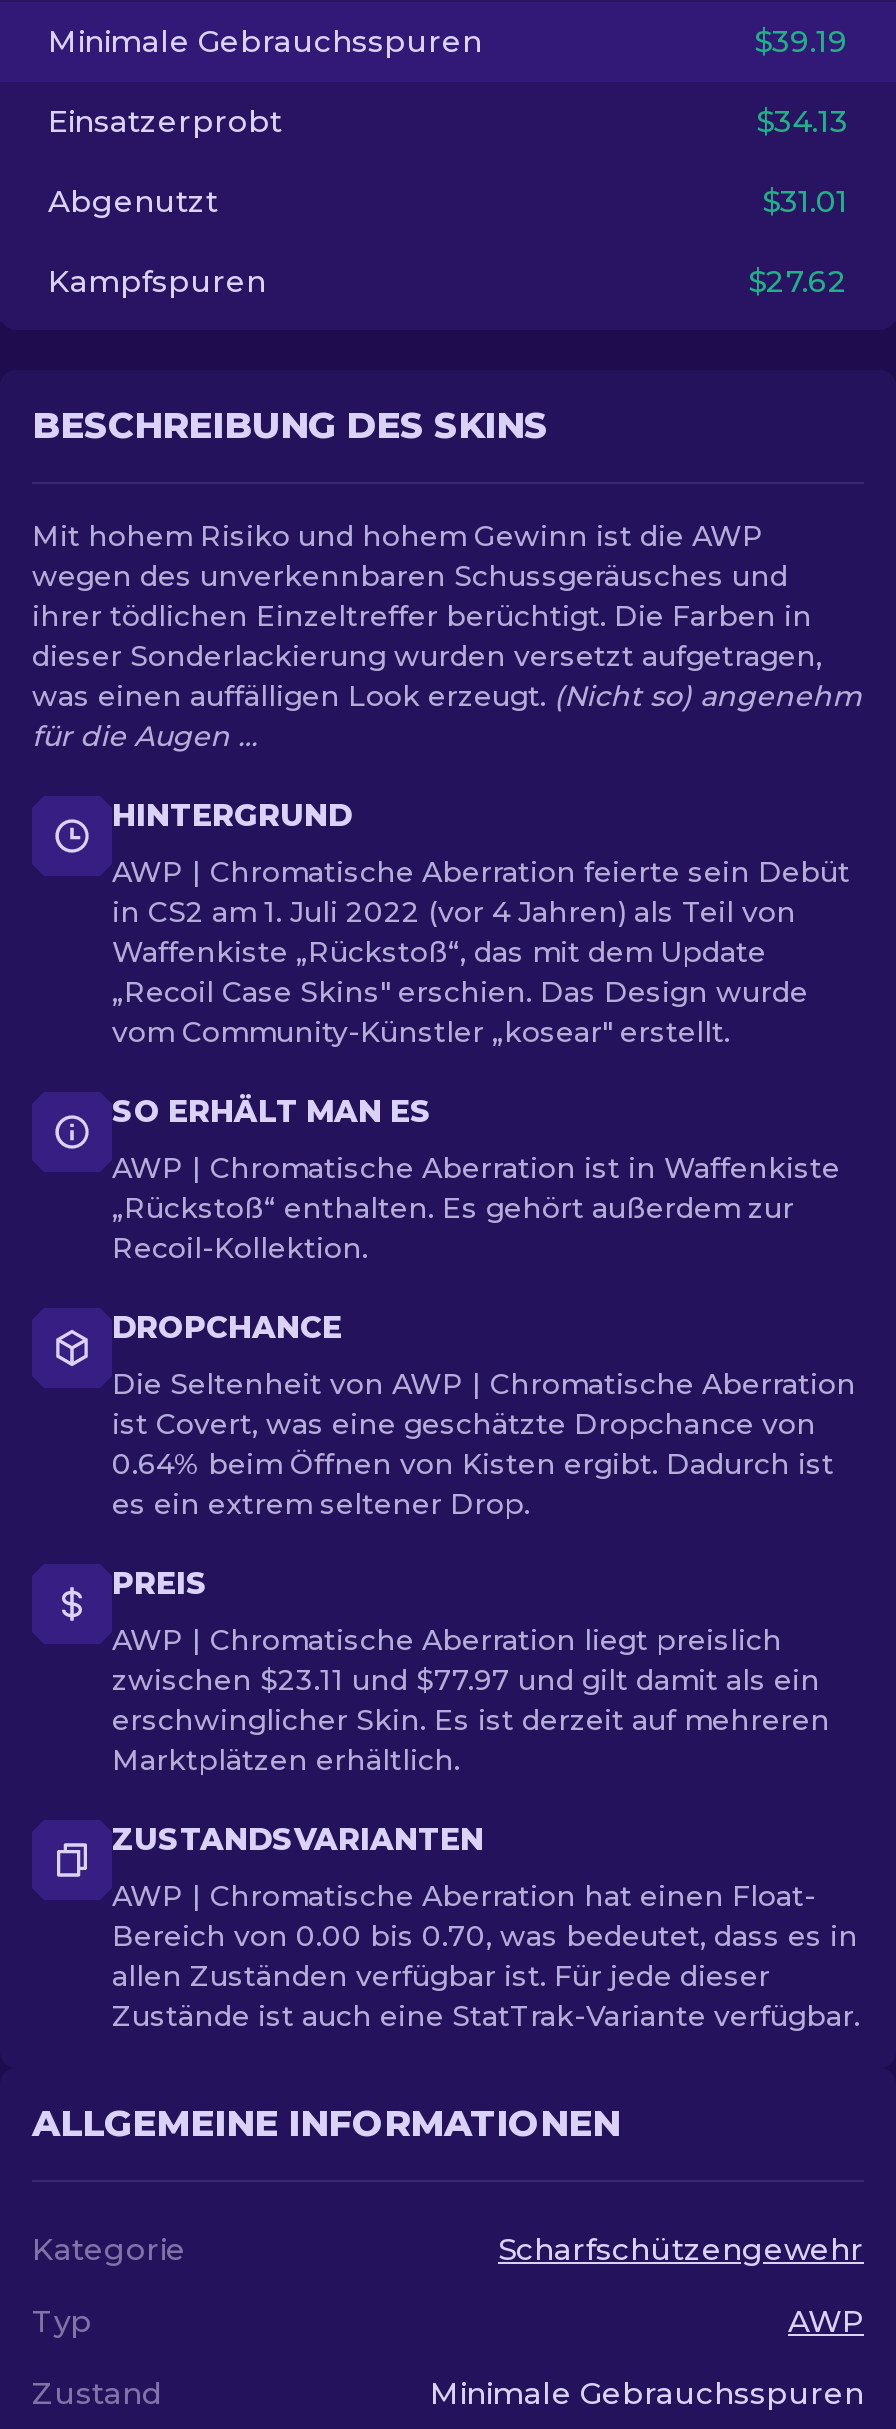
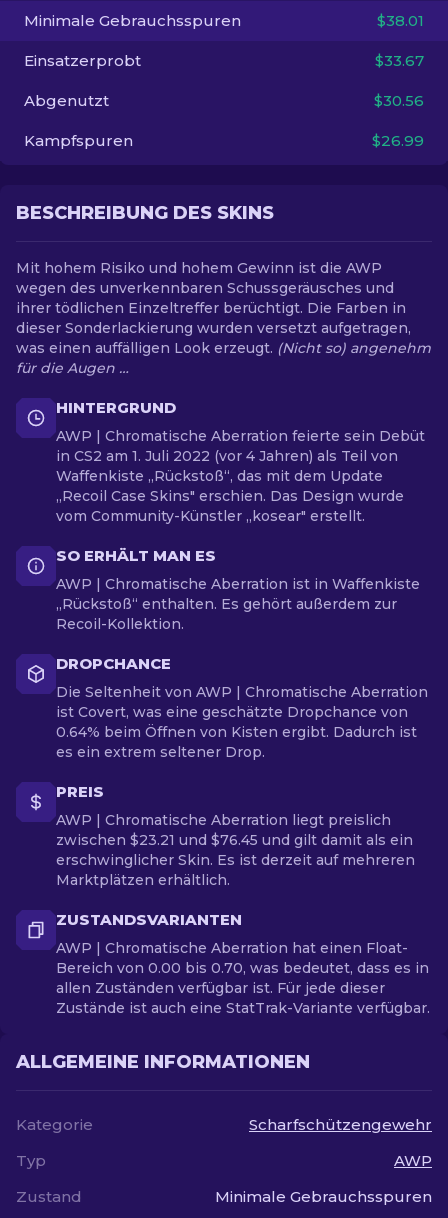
[754,22,848,60] $39.19 -> [377,11,424,30] $38.01
[756,102,848,140] $34.13 -> [375,51,424,70] $33.67
[762,182,848,220] $31.01 -> [374,91,424,110] $30.56
[748,262,848,300] $27.62 -> [372,131,424,150] $26.99
[112,1662,820,1698] zwischen $23.11 und $77.97 und gilt damit als ein -> [56,831,413,849] zwischen $23.21 und $76.45 und gilt damit als ein

